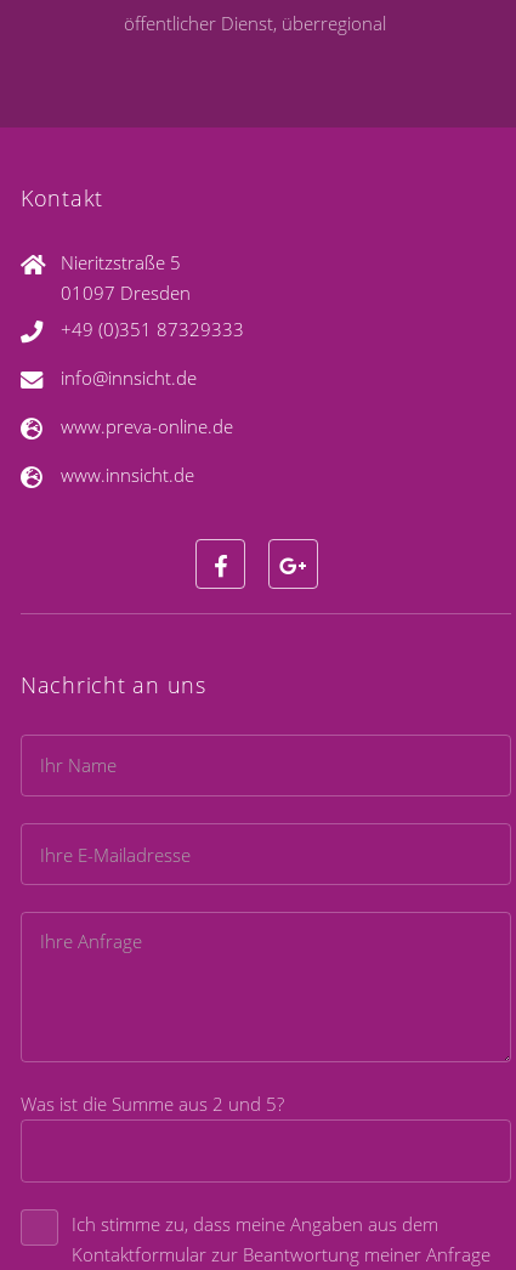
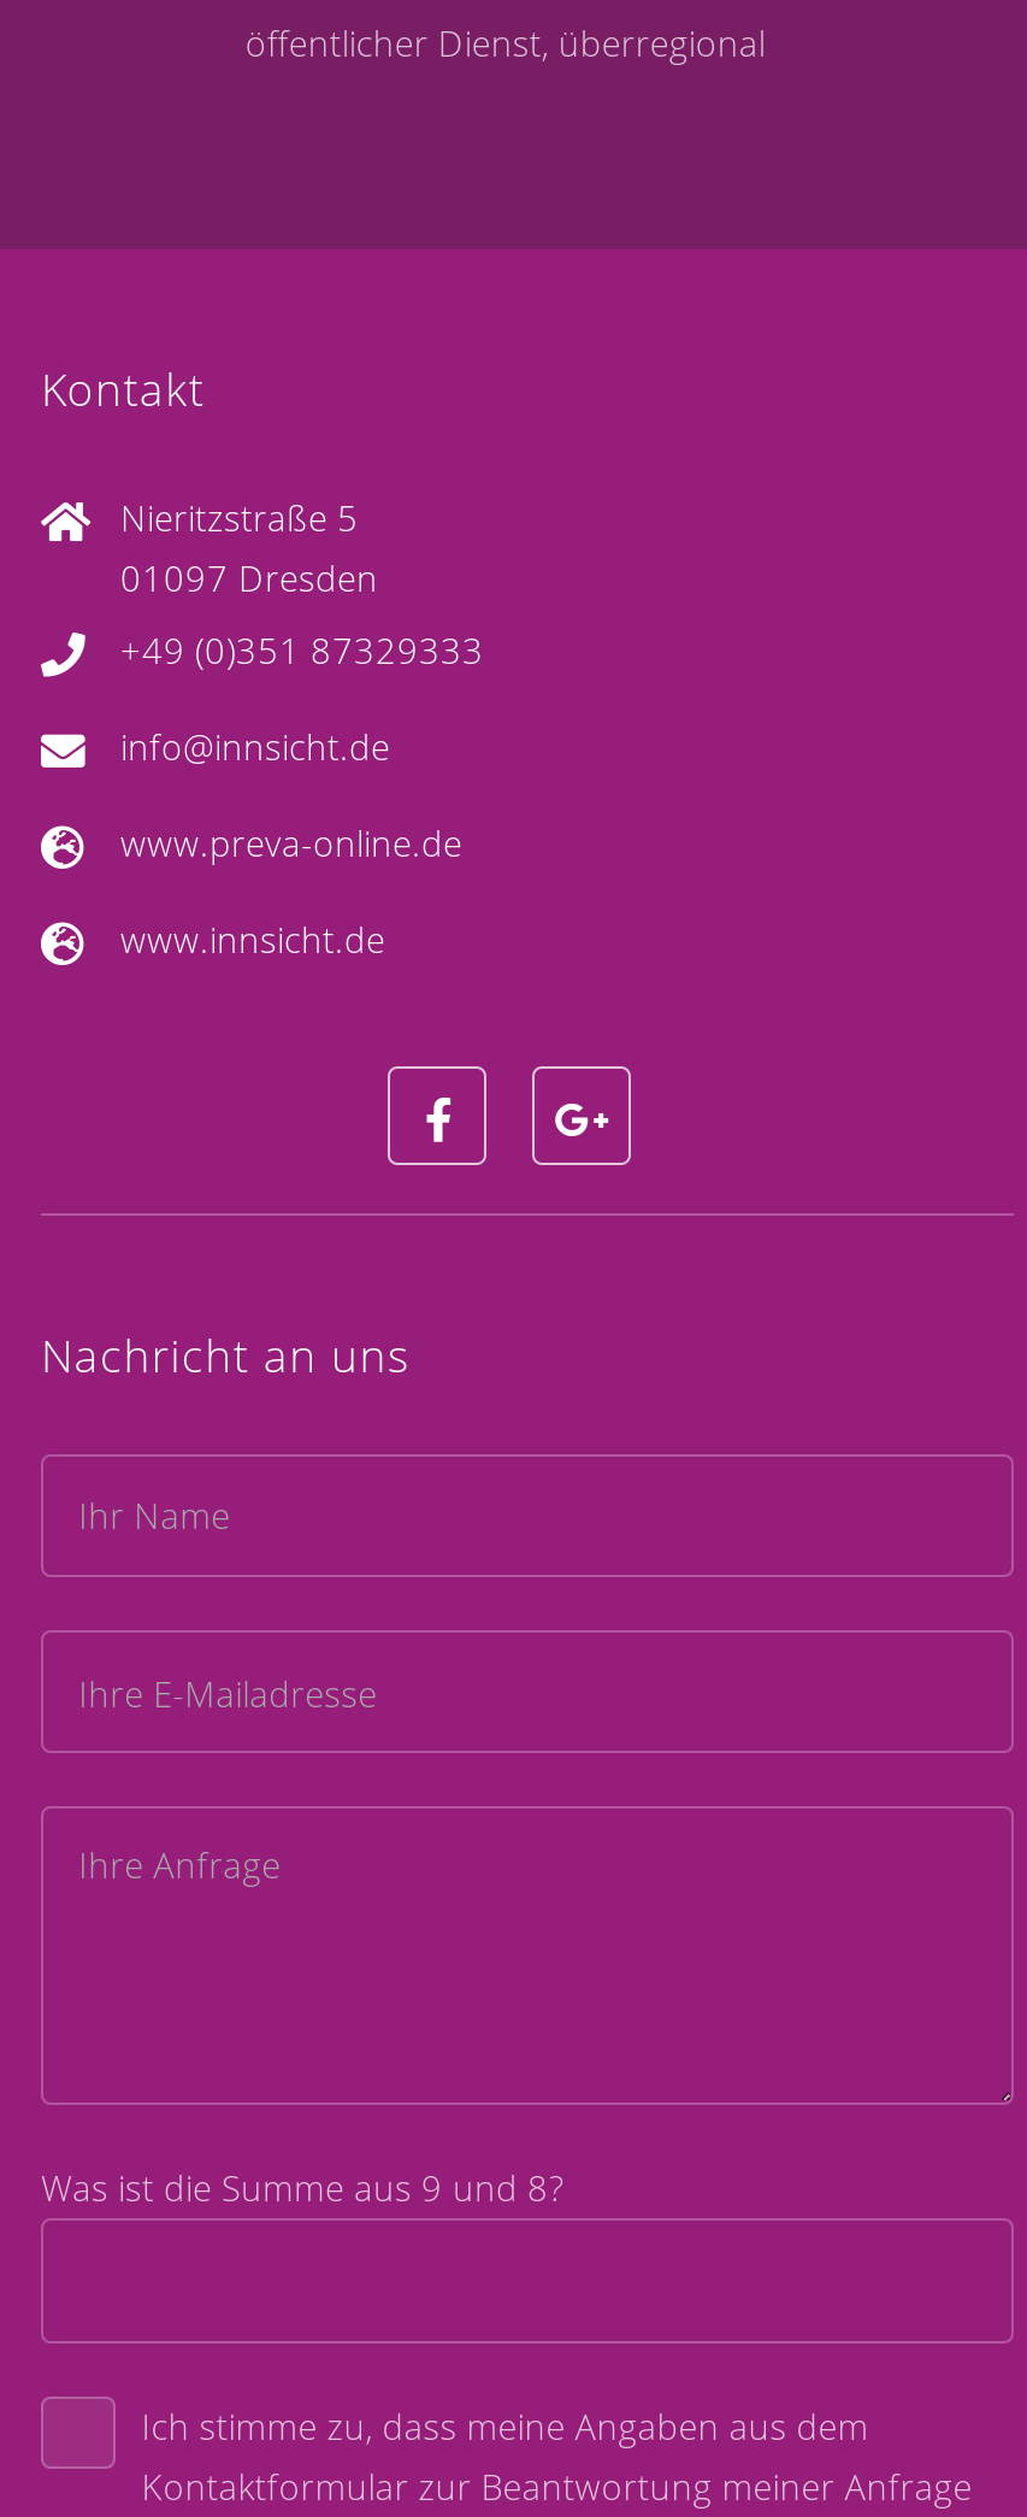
[21,1092,284,1116] Was ist die Summe aus 2 und 5? -> [41,2163,563,2211] Was ist die Summe aus 9 und 8?

